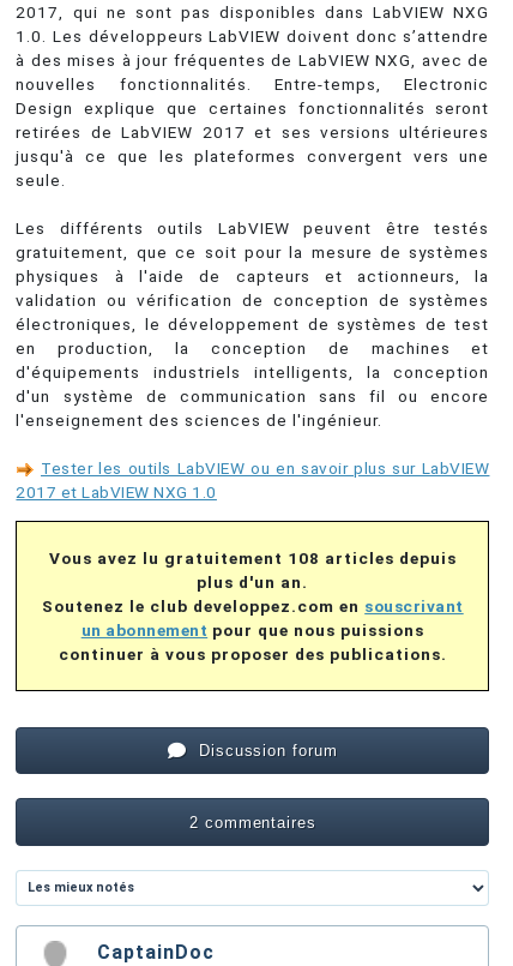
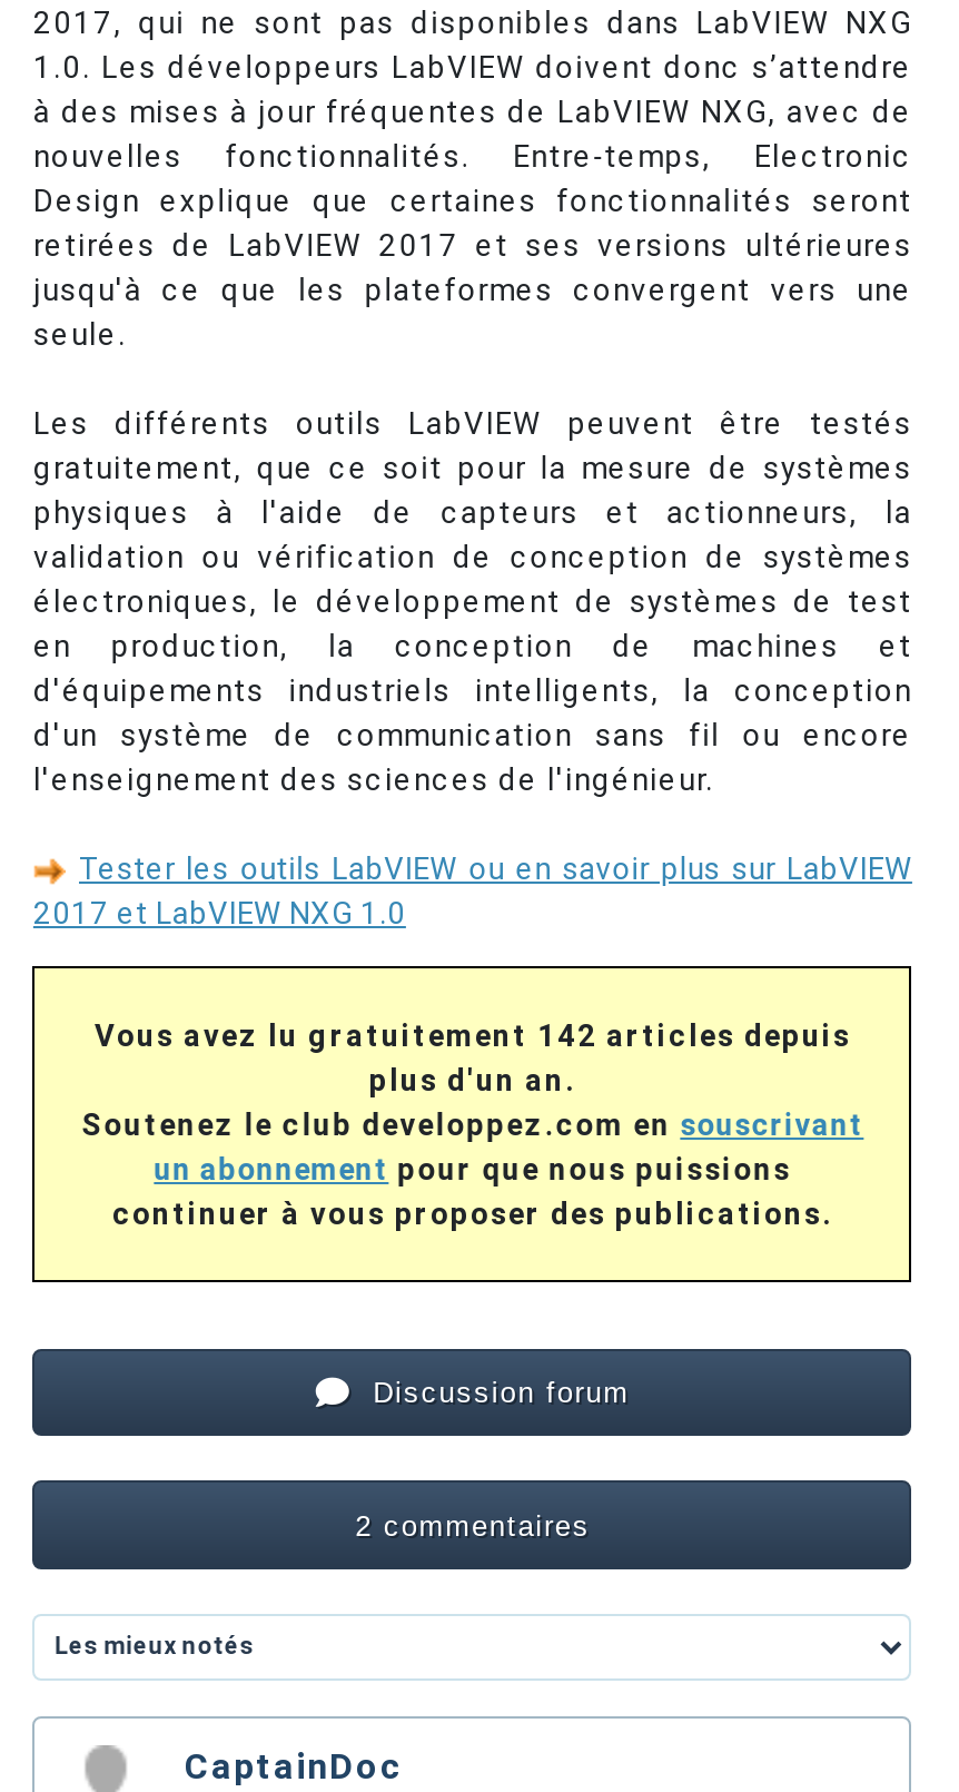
[49,548,457,568] Vous avez lu gratuitement 108 articles depuis -> [94,1017,851,1053] Vous avez lu gratuitement 142 articles depuis

